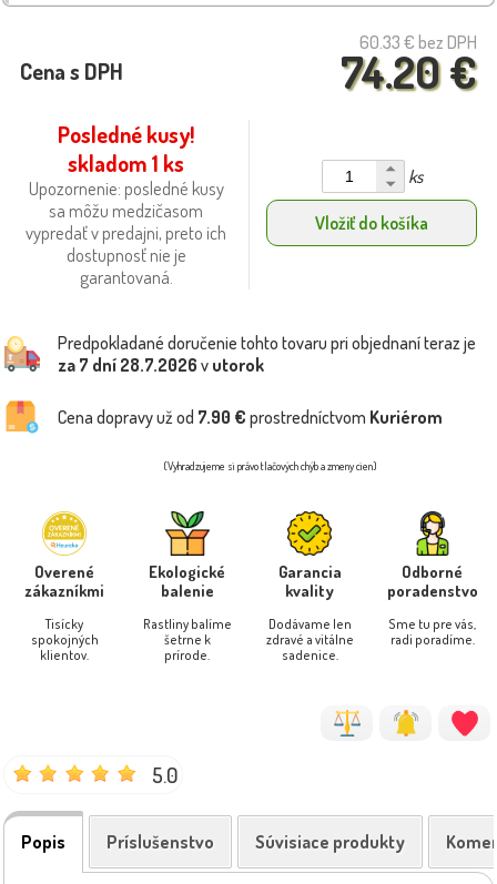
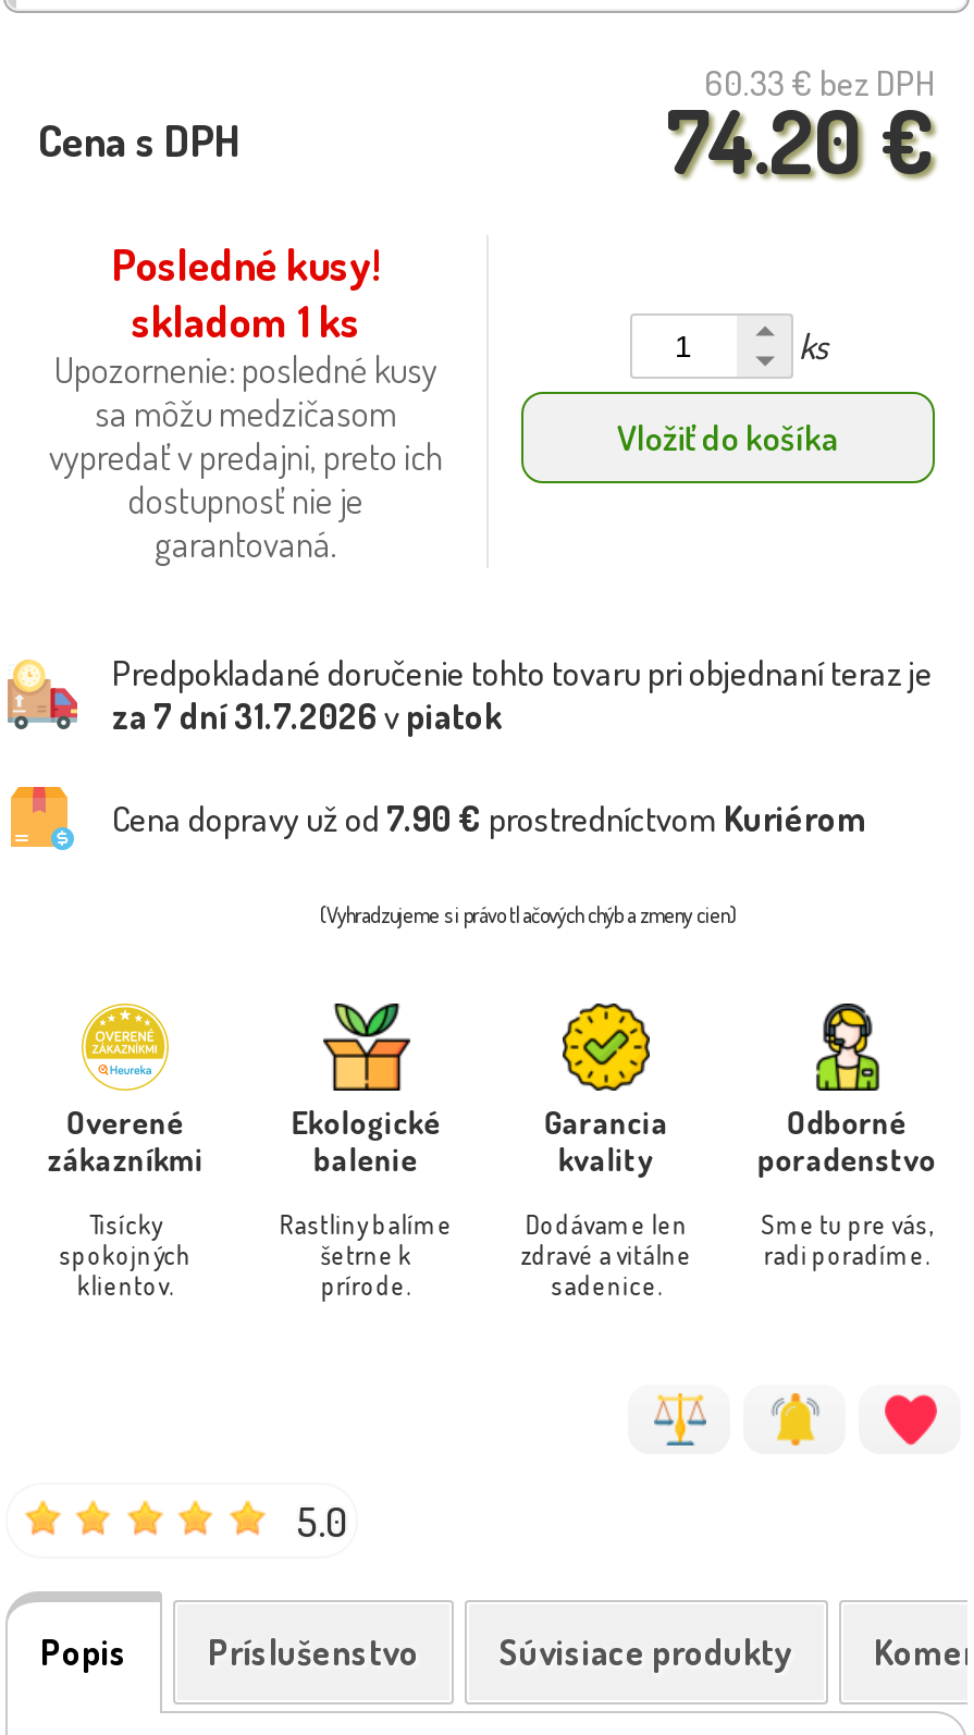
[58,353,264,376] za 7 dní 28.7.2026 v utorok -> [112,694,502,737] za 7 dní 31.7.2026 v piatok

